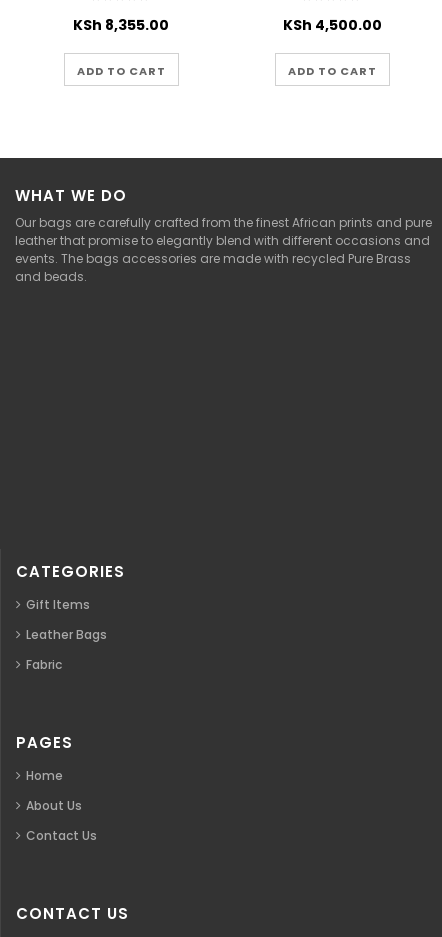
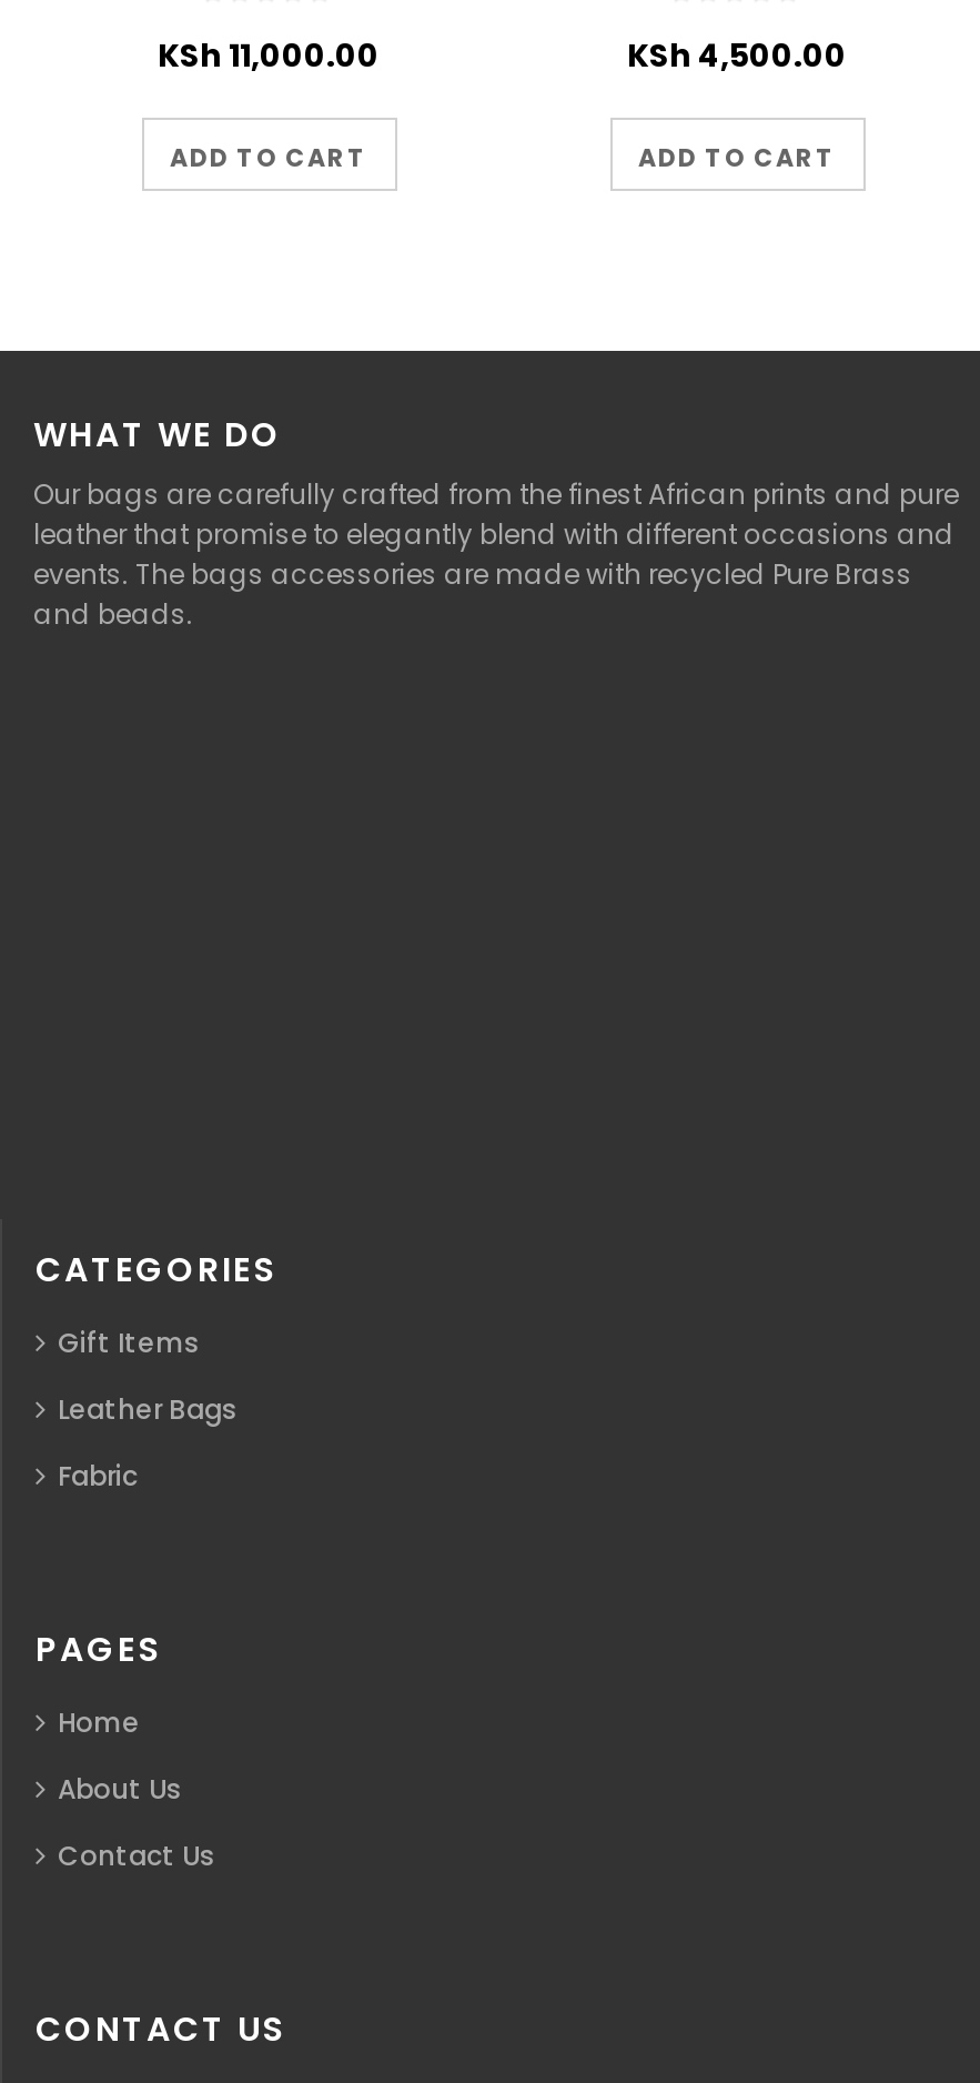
[73,15,169,35] KSh 8,355.00 -> [158,33,380,78] KSh 11,000.00

